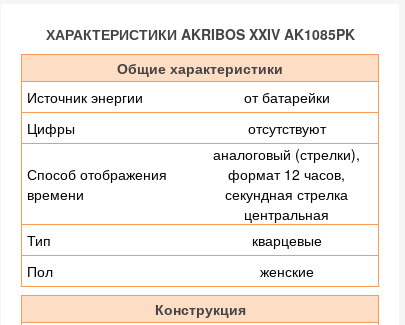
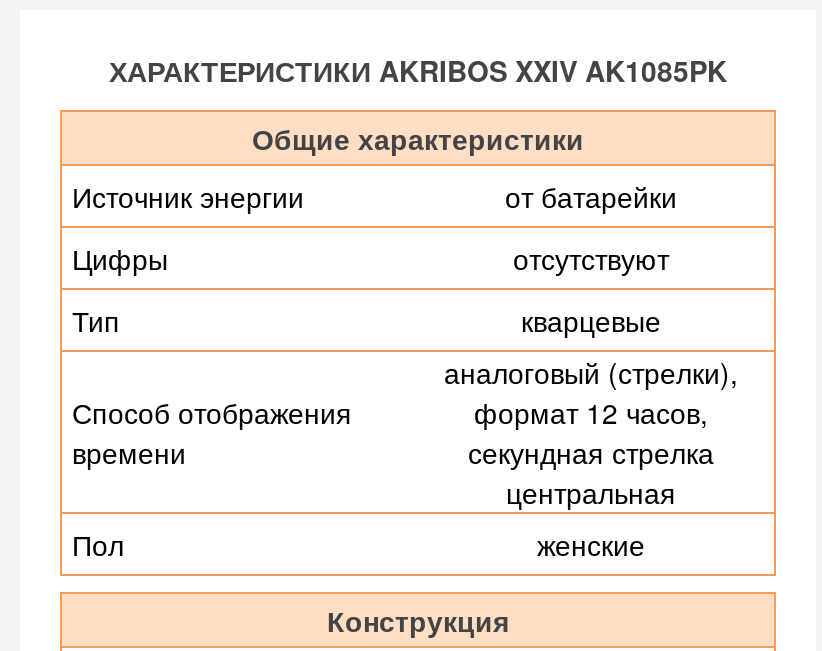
moved [27,144,360,224] -> [72,352,738,512]: Способ отображения | времени | аналоговый (стрелки), | формат 12 часов, | секундная стрелка | центральная
moved [27,230,321,250] -> [72,300,661,340]: Тип | кварцевые

